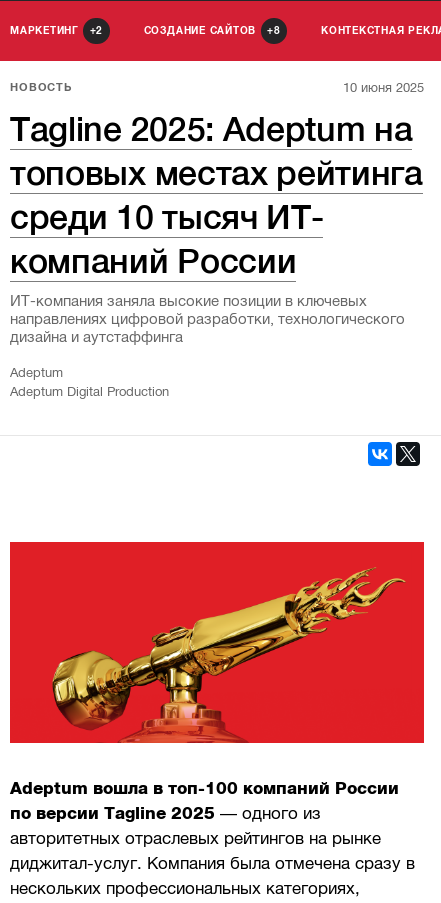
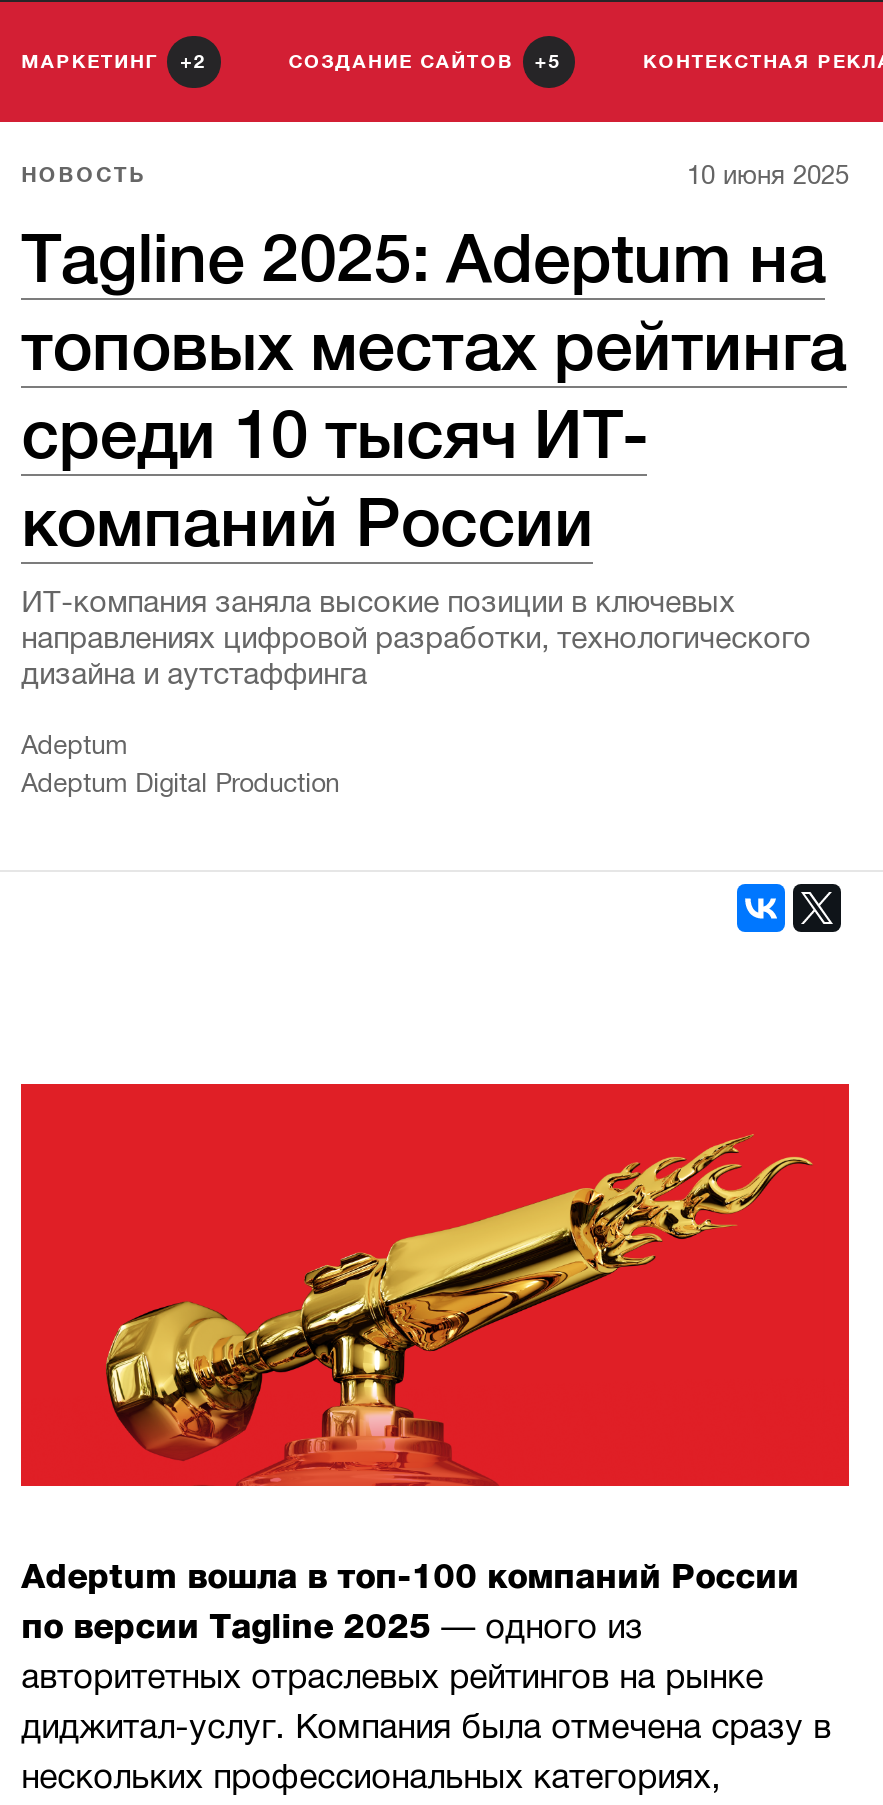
[144,25,280,36] СОЗДАНИЕ САЙТОВ 8 -> [288,50,562,73] СОЗДАНИЕ САЙТОВ 5

